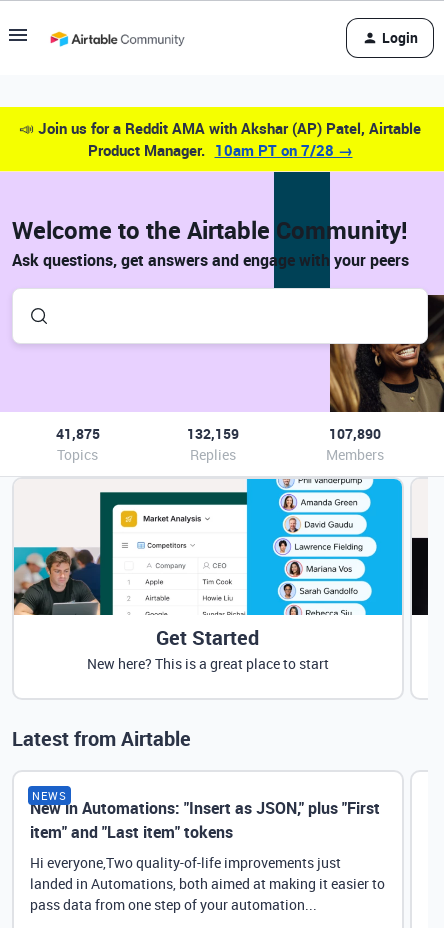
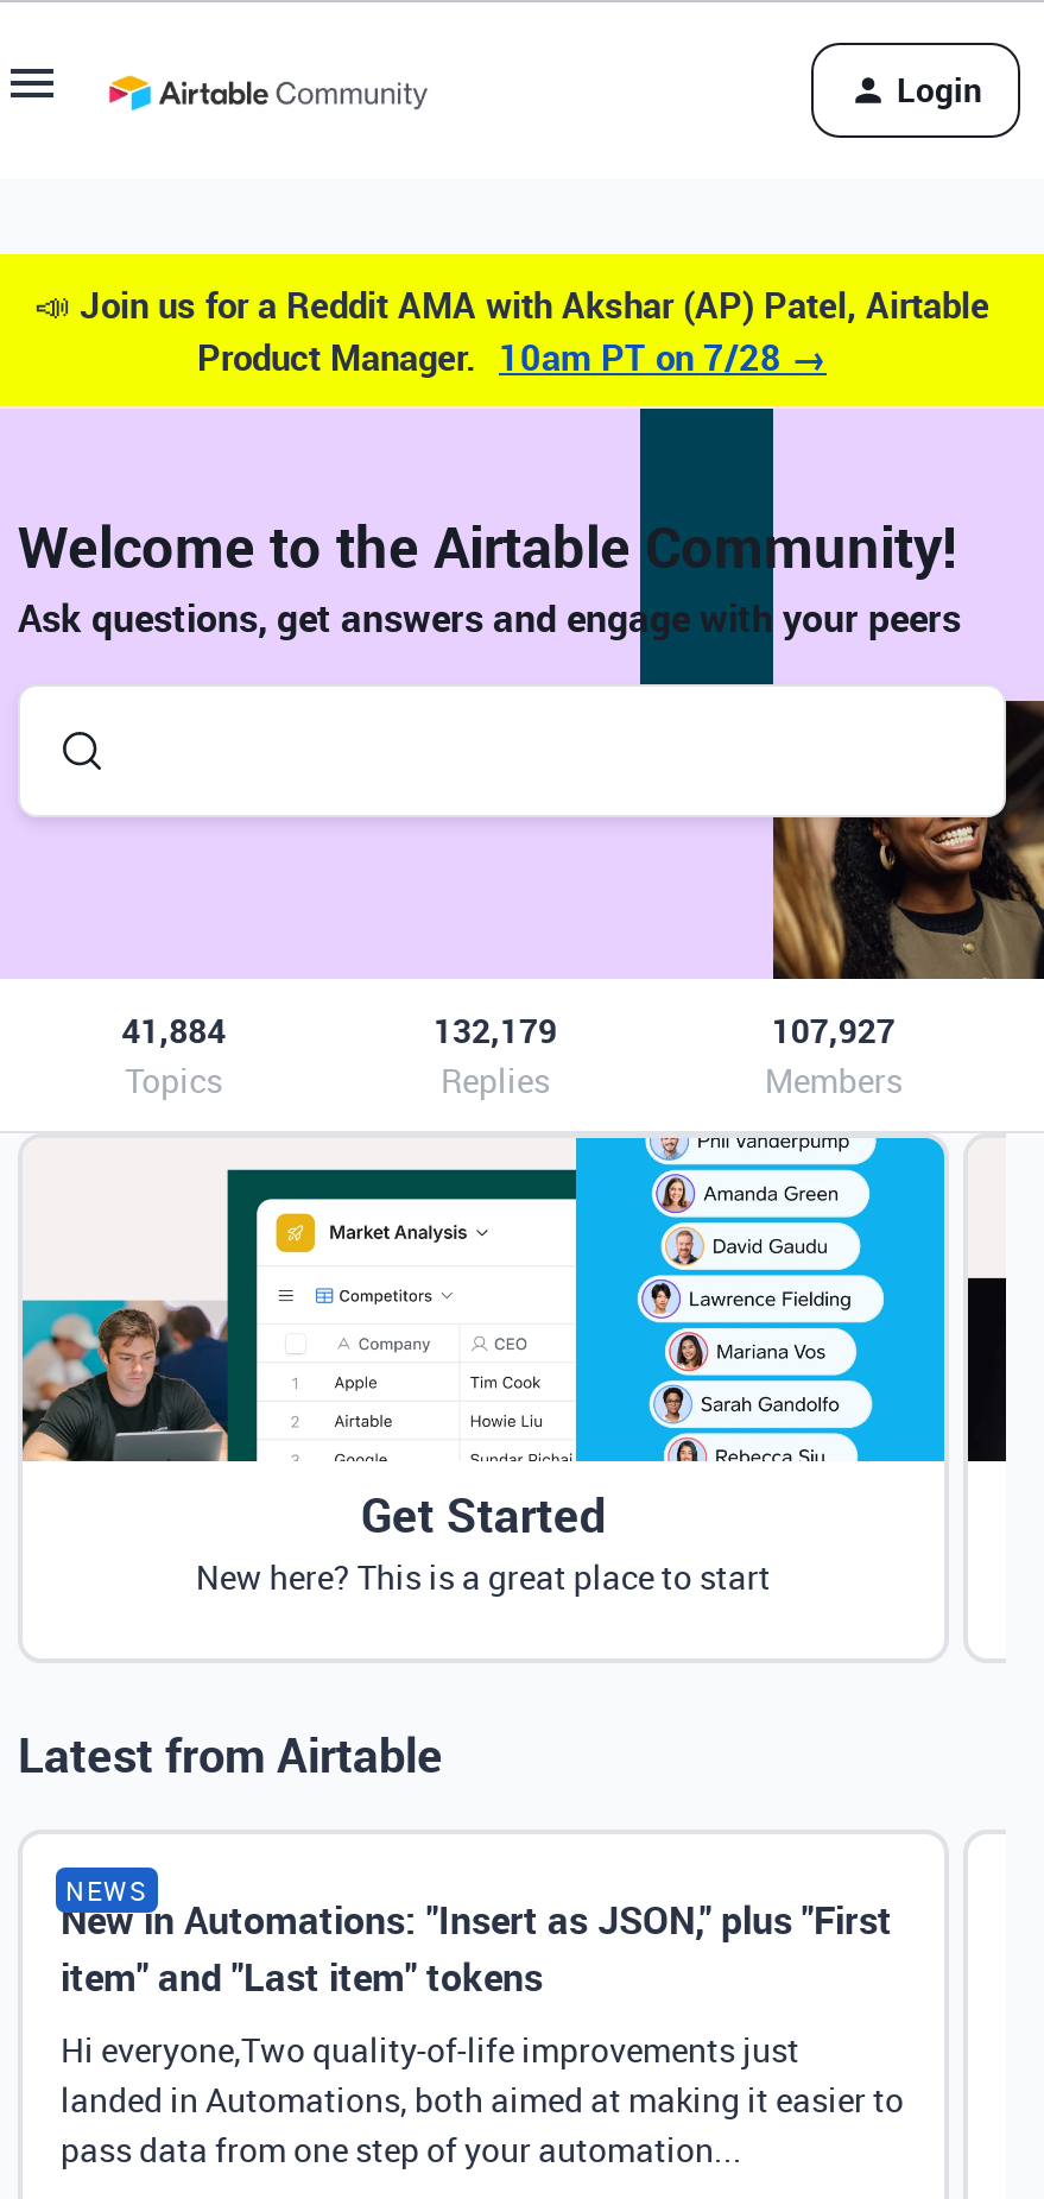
[56,424,100,443] 41,875 -> [122,1007,226,1053] 41,884
[187,424,239,443] 132,159 -> [434,1007,557,1053] 132,179
[329,424,381,443] 107,890 -> [772,1007,895,1053] 107,927

